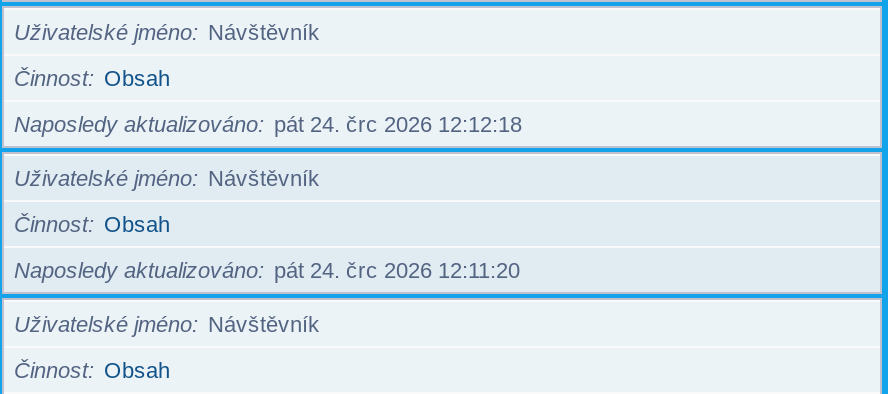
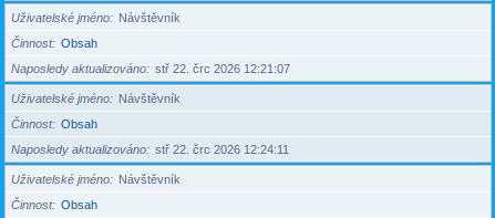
[14,111,522,135] Naposledy aktualizováno pát 24. črc 2026 12:12:18 -> [11,61,290,75] Naposledy aktualizováno stř 22. črc 2026 12:21:07
[14,257,520,281] Naposledy aktualizováno pát 24. črc 2026 12:11:20 -> [11,142,289,155] Naposledy aktualizováno stř 22. črc 2026 12:24:11

